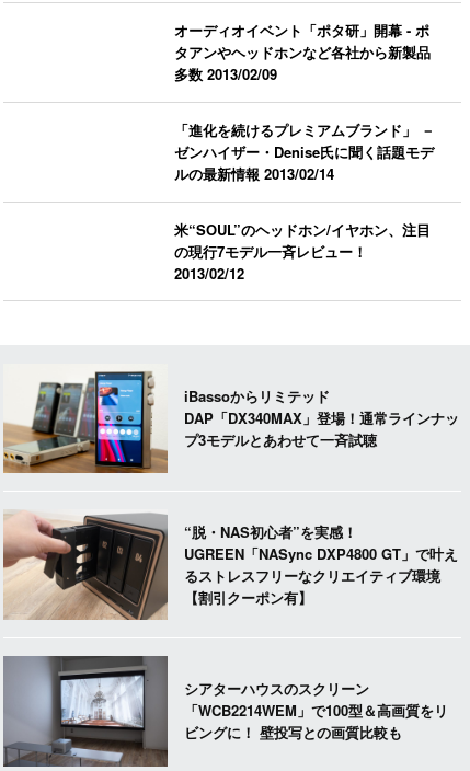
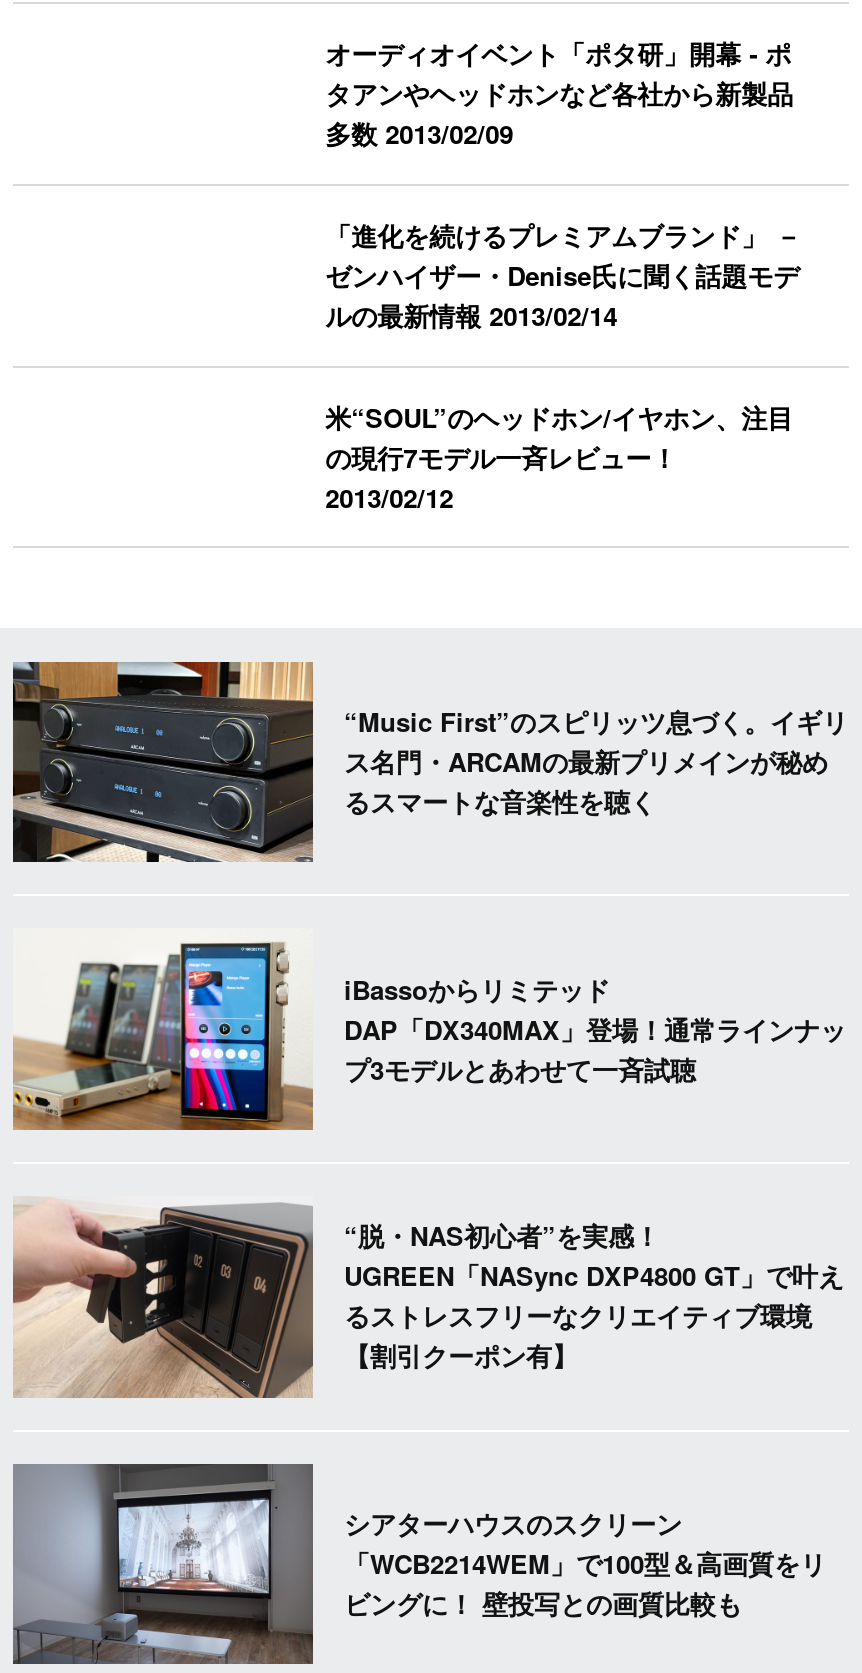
none -> [11,660,848,864] [image] | “Music First”のスピリッツ息づく。イギリ | ス名門・ARCAMの最新プリメインが秘め | るスマートな音楽性を聴く

